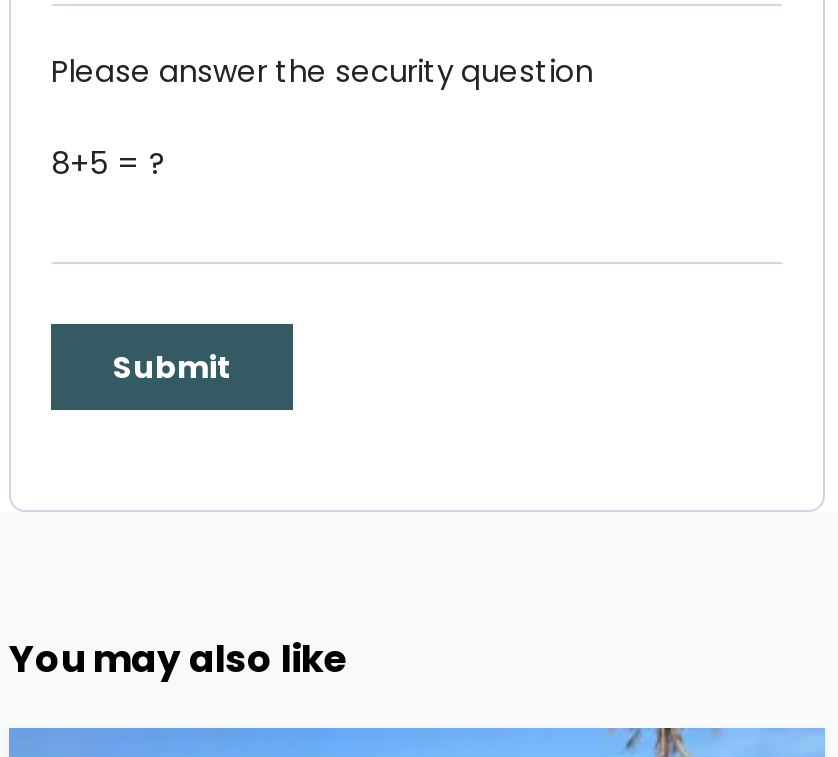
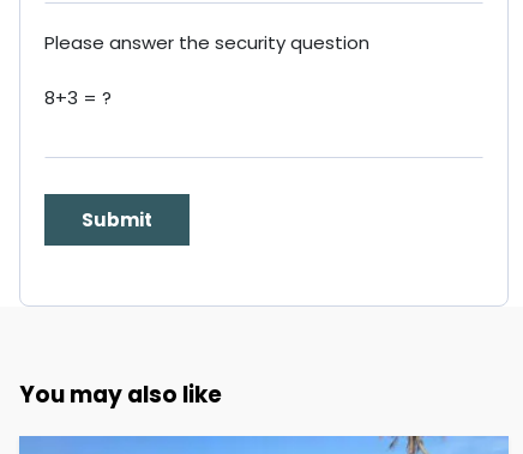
[51,142,165,184] 8+5 = ? -> [44,85,112,111] 8+3 = ?

